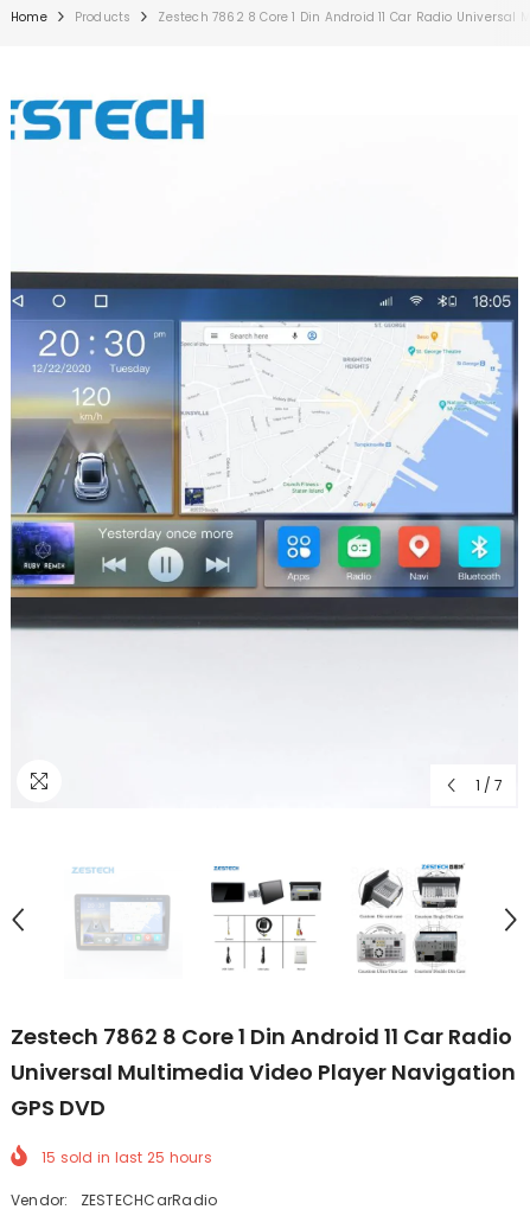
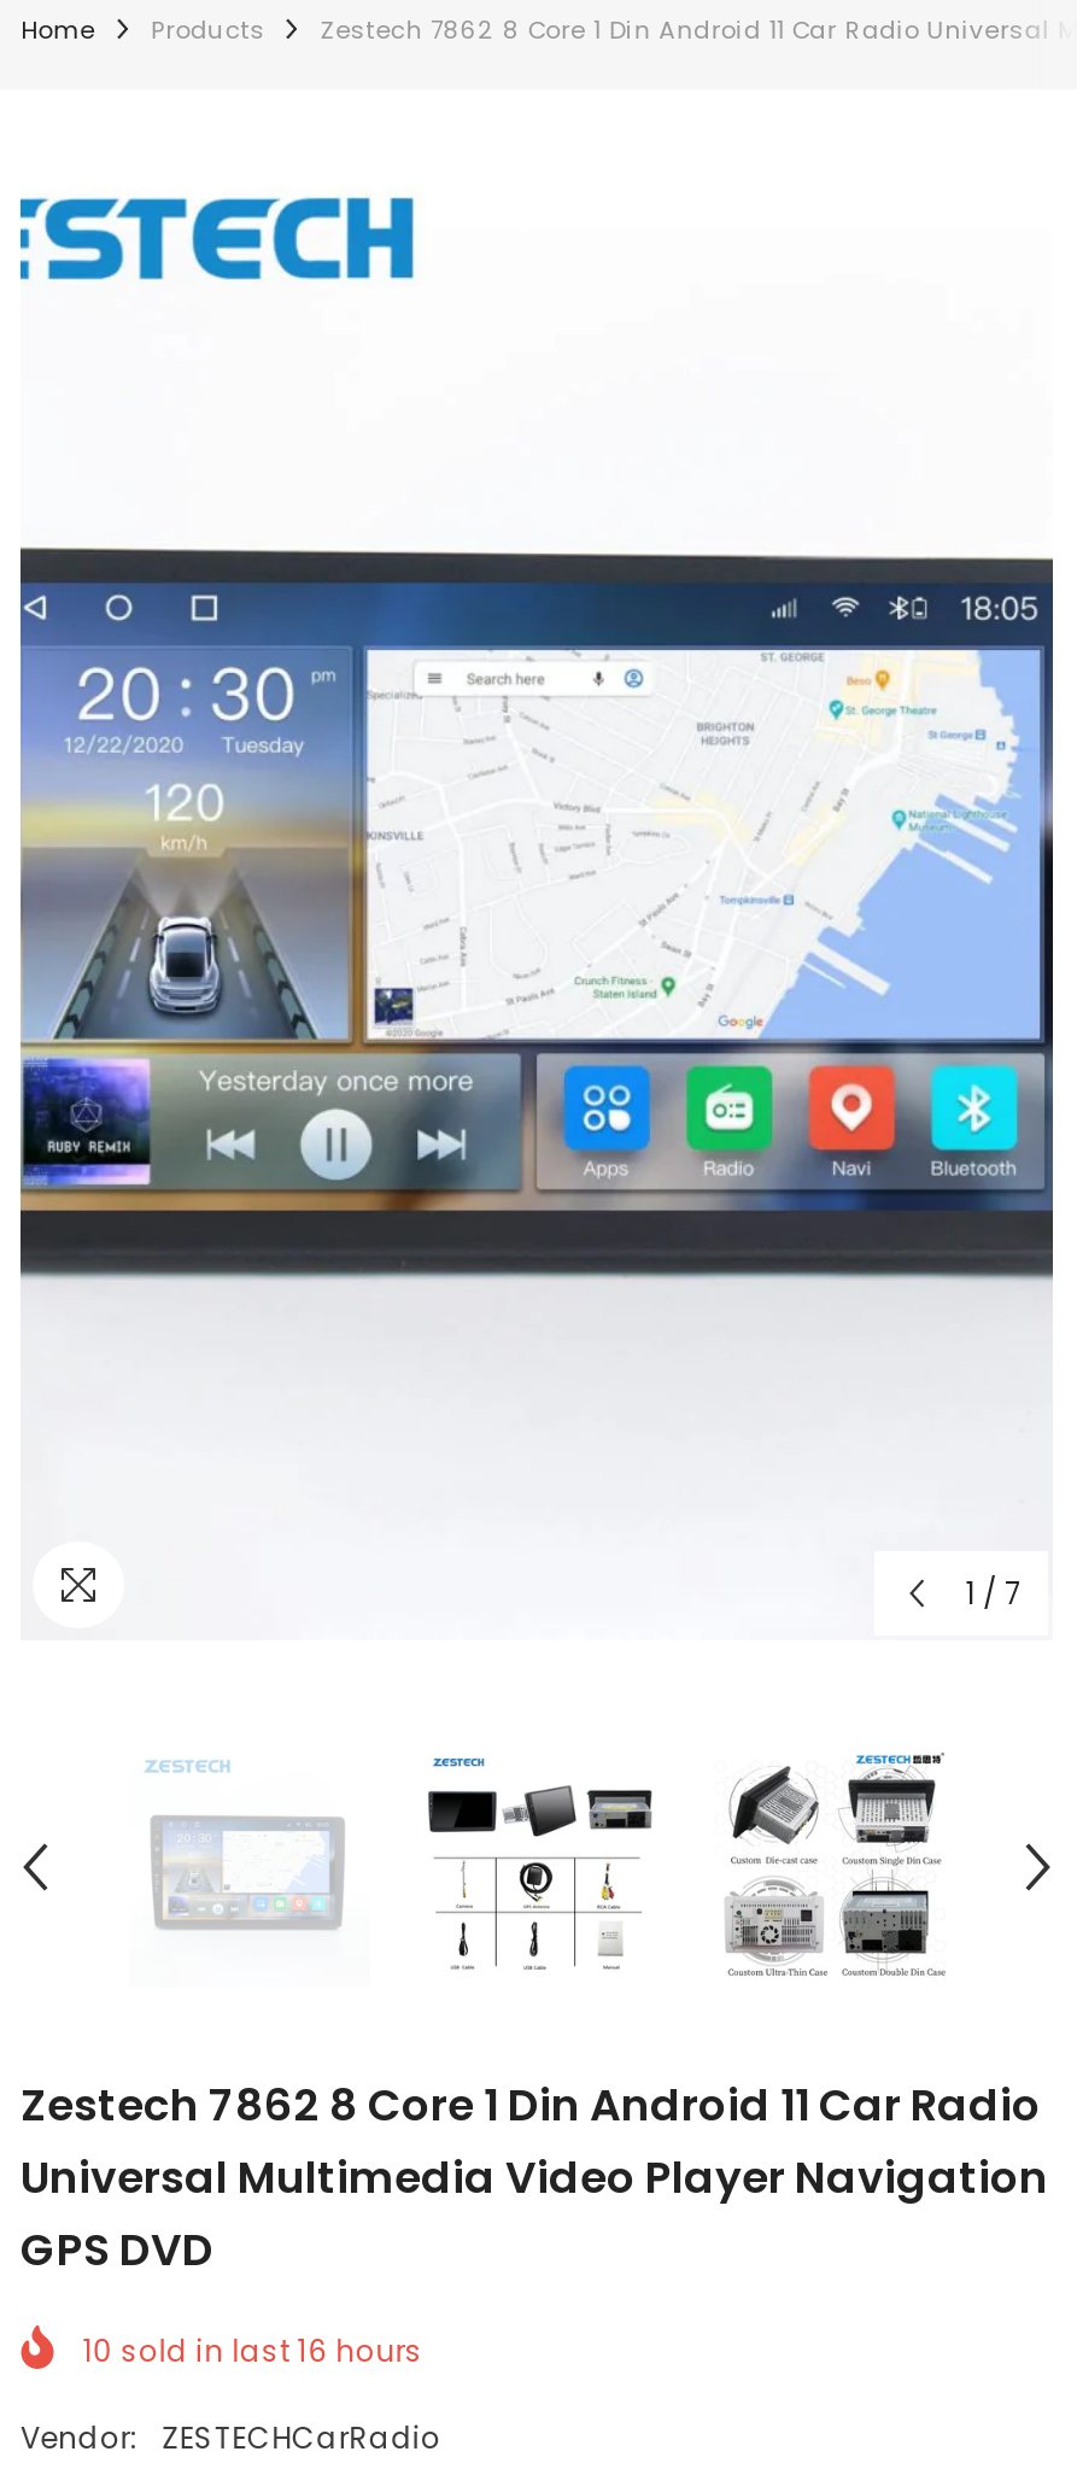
[41,1147,212,1168] 15 sold in last 25 hours -> [83,2331,423,2372] 10 sold in last 16 hours

